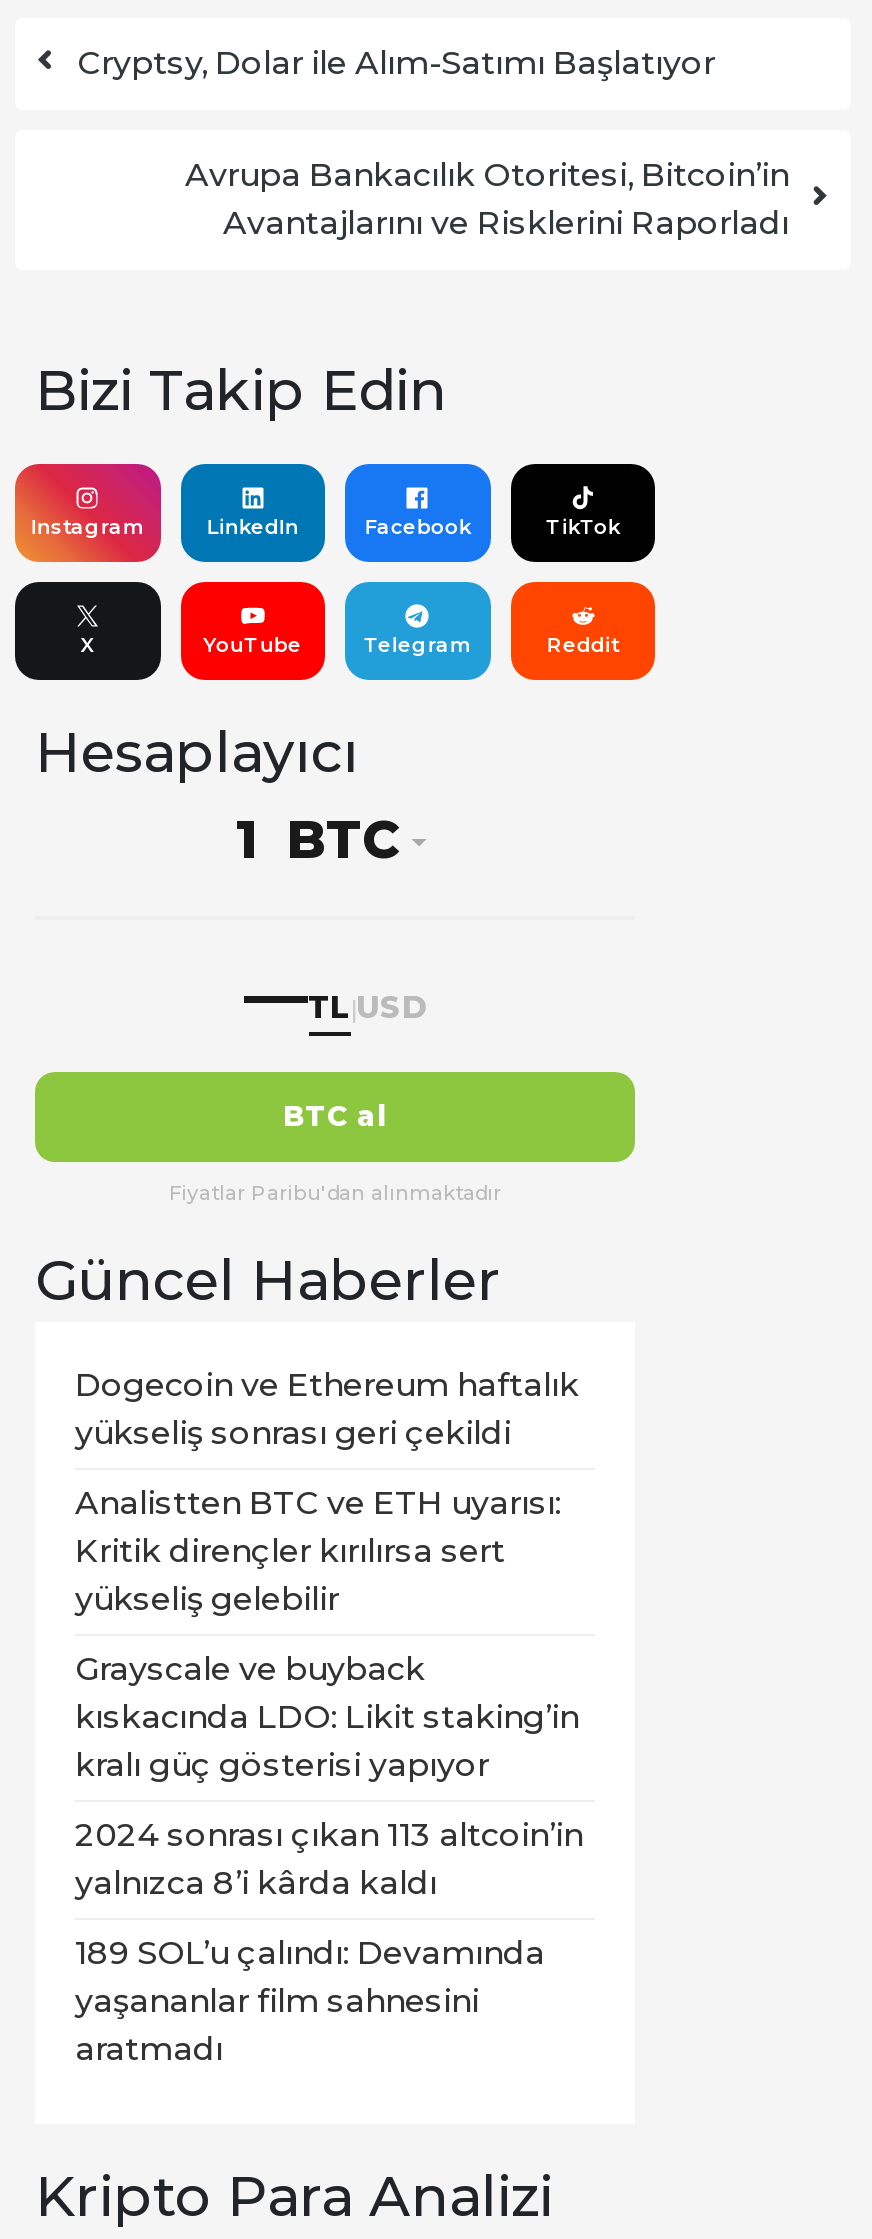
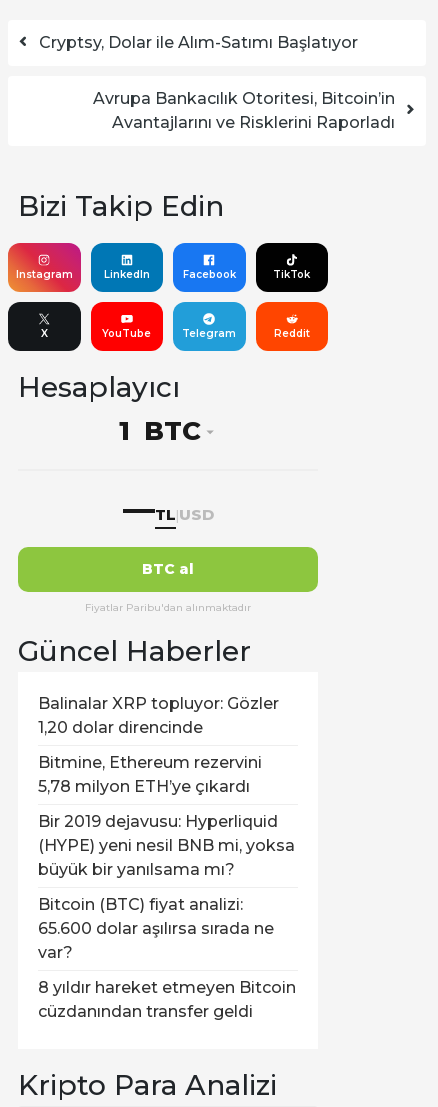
[75,1367,579,1453] Dogecoin ve Ethereum haftalık | yükseliş sonrası geri çekildi -> [38,694,279,737] Balinalar XRP topluyor: Gözler | 1,20 dolar direncinde
[75,1485,561,1619] Analistten BTC ve ETH uyarısı: | Kritik dirençler kırılırsa sert | yükseliş gelebilir -> [38,753,262,796] Bitmine, Ethereum rezervini | 5,78 milyon ETH’ye çıkardı
[75,1651,579,1785] Grayscale ve buyback | kıskacında LDO: Likit staking’in | kralı güç gösterisi yapıyor -> [38,812,295,879] Bir 2019 dejavusu: Hyperliquid | (HYPE) yeni nesil BNB mi, yoksa | büyük bir yanılsama mı?
[75,1817,583,1903] 2024 sonrası çıkan 113 altcoin’in | yalnızca 8’i kârda kaldı -> [38,895,274,962] Bitcoin (BTC) fiyat analizi: | 65.600 dolar aşılırsa sırada ne | var?
[75,1935,545,2069] 189 SOL’u çalındı: Devamında | yaşananlar film sahnesini | aratmadı -> [38,978,296,1021] 8 yıldır hareket etmeyen Bitcoin | cüzdanından transfer geldi

